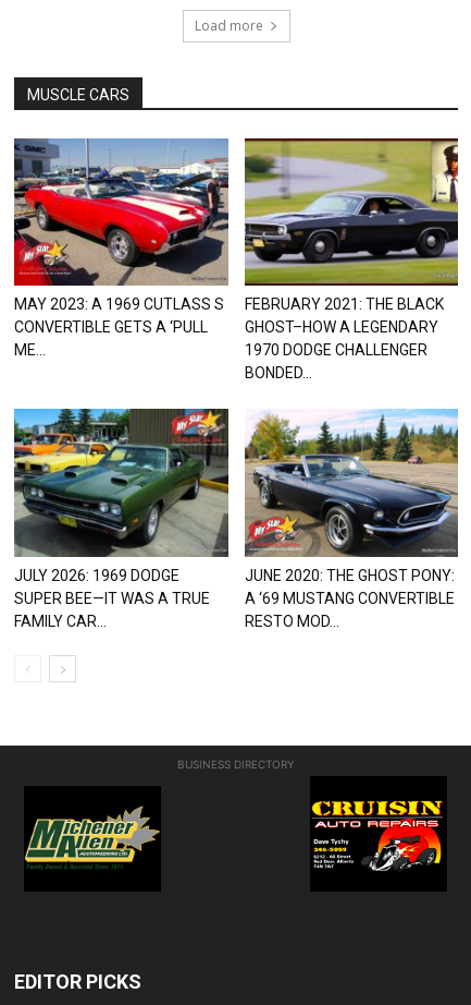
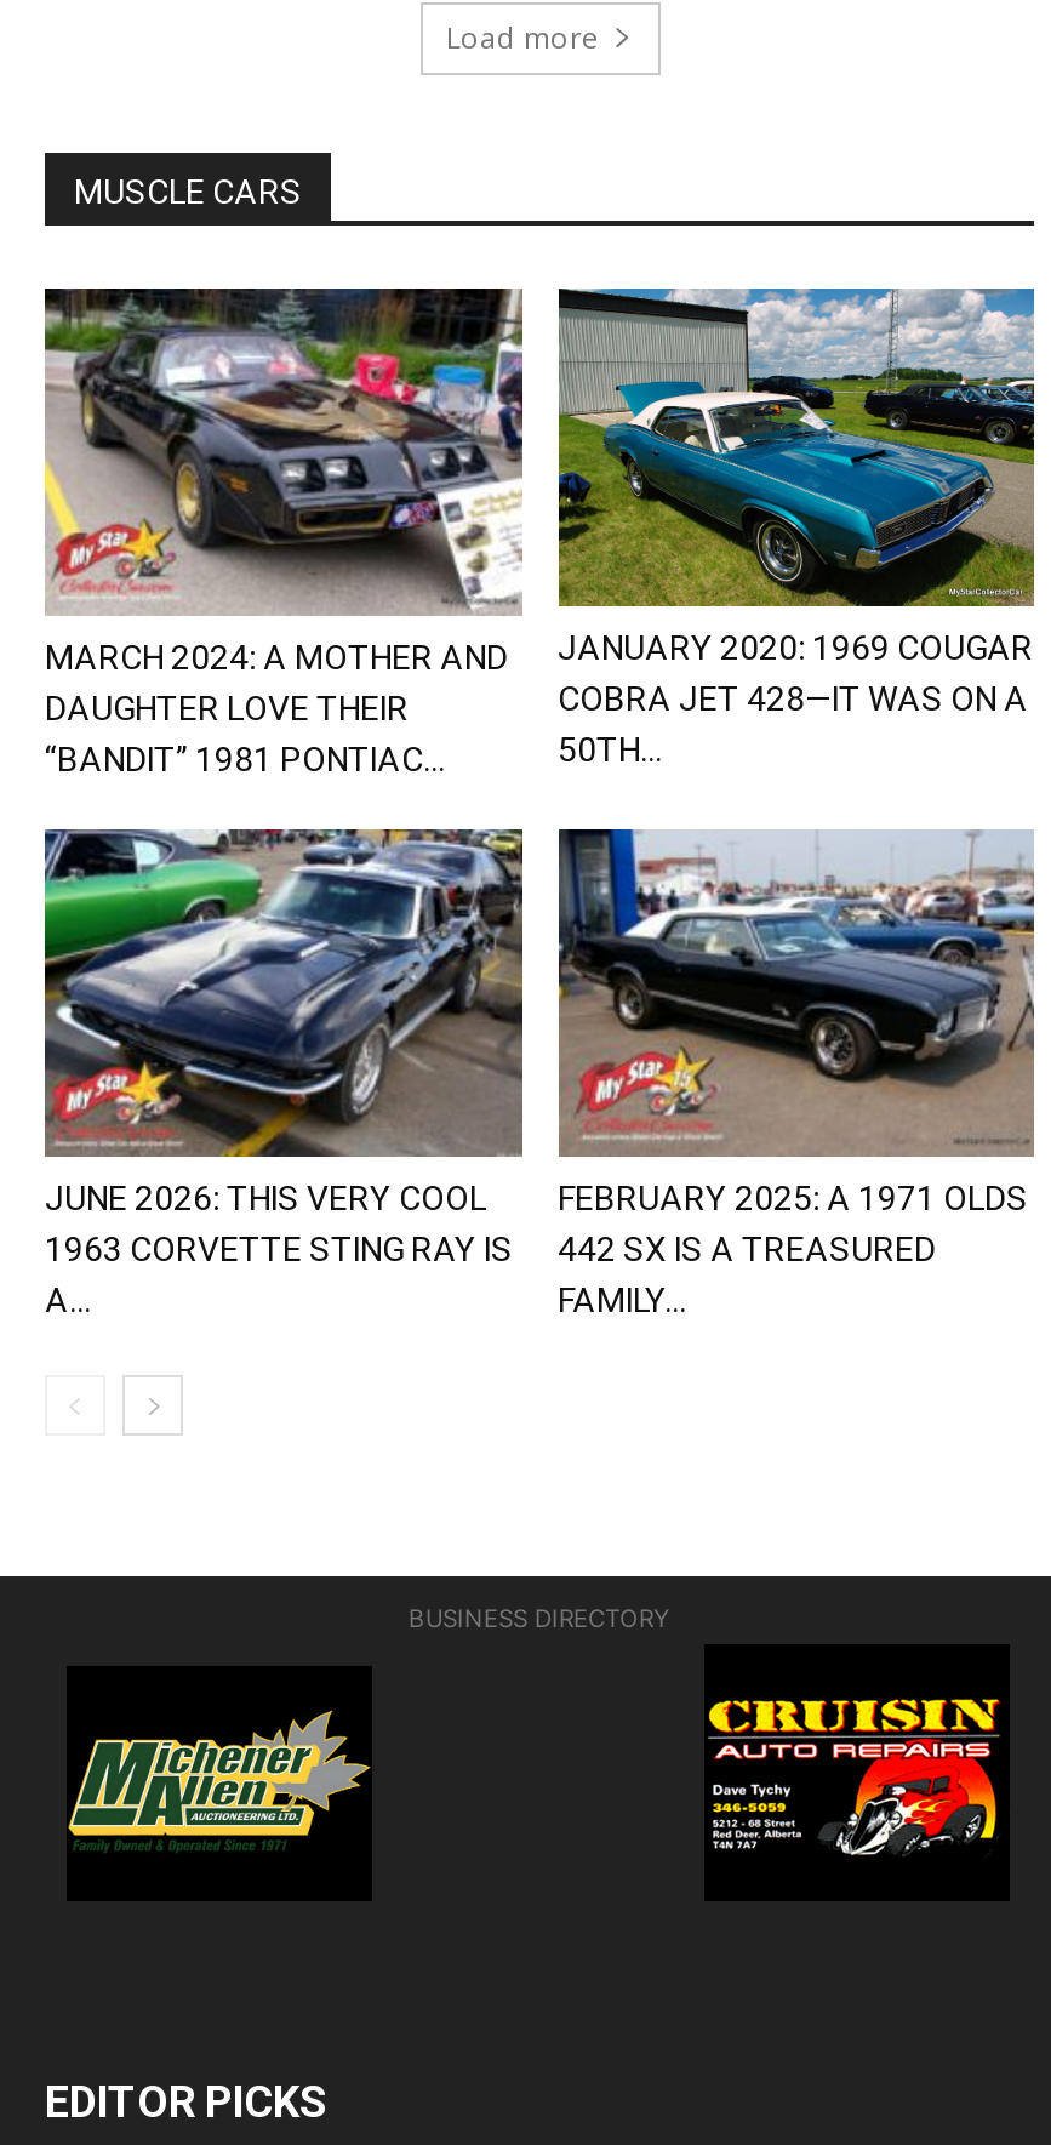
[13,138,230,359] [image] | MAY 2023: A 1969 CUTLASS S | CONVERTIBLE GETS A ‘PULL | ME... -> [42,286,522,780] [image] | MARCH 2024: A MOTHER AND | DAUGHTER LOVE THEIR | “BANDIT” 1981 PONTIAC...
[244,138,459,382] [image] | FEBRUARY 2021: THE BLACK | GHOST–HOW A LEGENDARY | 1970 DODGE CHALLENGER | BONDED... -> [558,286,1036,769] [image] | JANUARY 2020: 1969 COUGAR | COBRA JET 428—IT WAS ON A | 50TH...
[13,408,228,630] [image] | JULY 2026: 1969 DODGE | SUPER BEE—IT WAS A TRUE | FAMILY CAR... -> [42,827,525,1320] [image] | JUNE 2026: THIS VERY COOL | 1963 CORVETTE STING RAY IS | A...
[244,409,458,630] [image] | JUNE 2020: THE GHOST PONY: | A ‘69 MUSTANG CONVERTIBLE | RESTO MOD... -> [556,829,1034,1320] [image] | FEBRUARY 2025: A 1971 OLDS | 442 SX IS A TREASURED | FAMILY...

